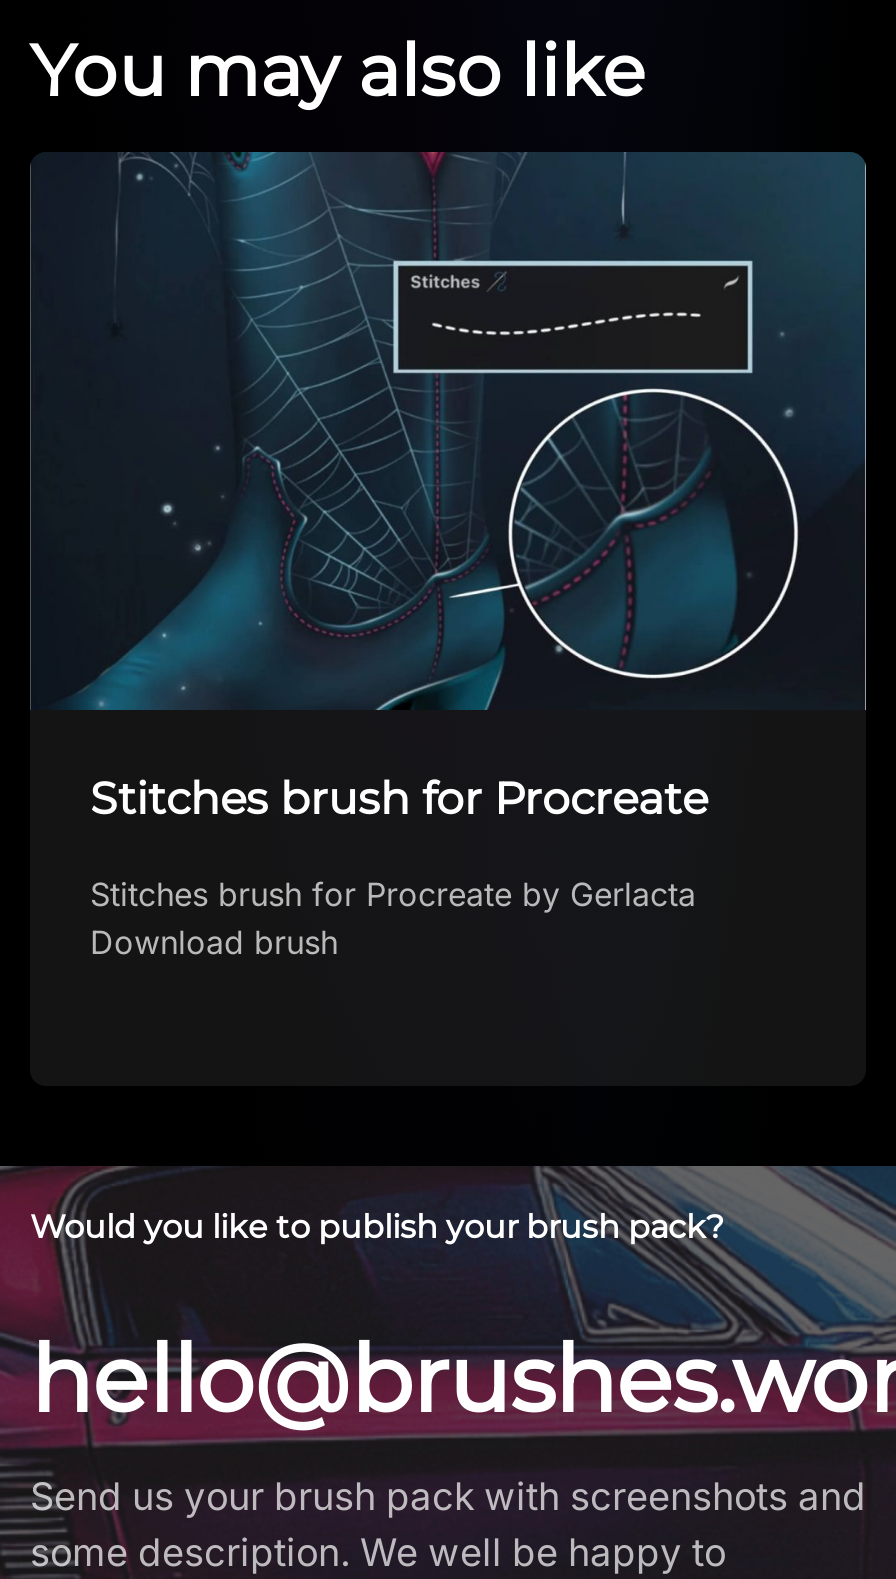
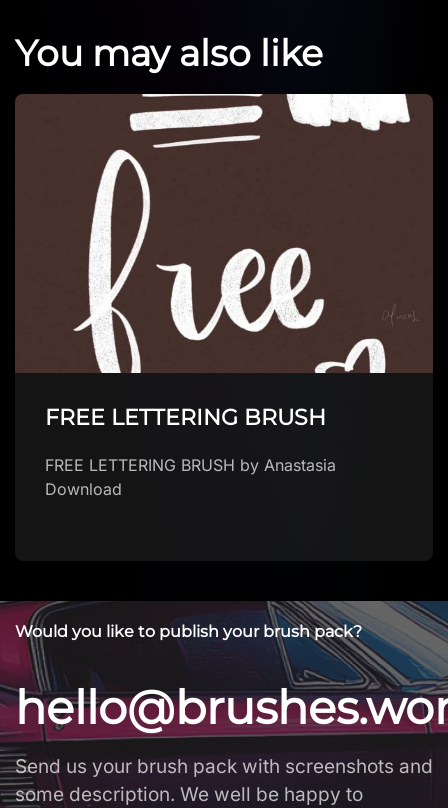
[32,151,866,825] [image] | Stitches brush for Procreate -> [16,93,432,431] [image] | FREE LETTERING BRUSH
[90,873,696,961] Stitches brush for Procreate by Gerlacta | Download brush -> [45,455,336,499] FREE LETTERING BRUSH by Anastasia | Download

